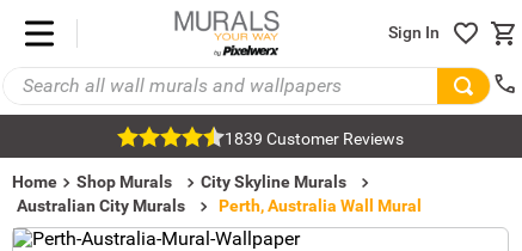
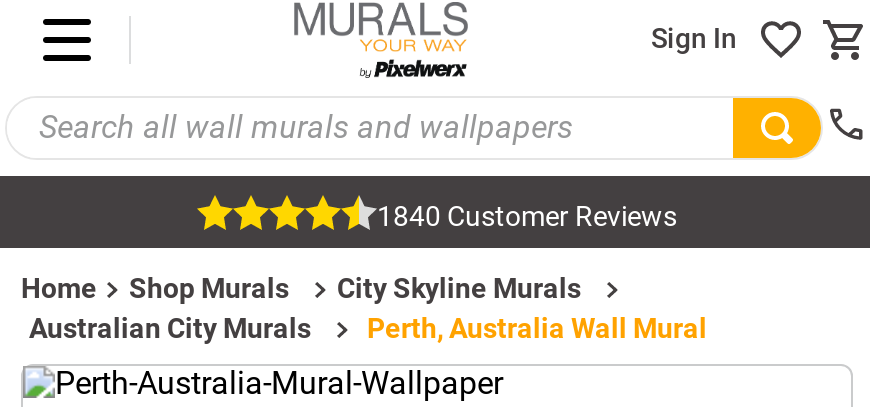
[225,129,404,148] 1839 Customer Reviews -> [377,200,677,232] 1840 Customer Reviews

